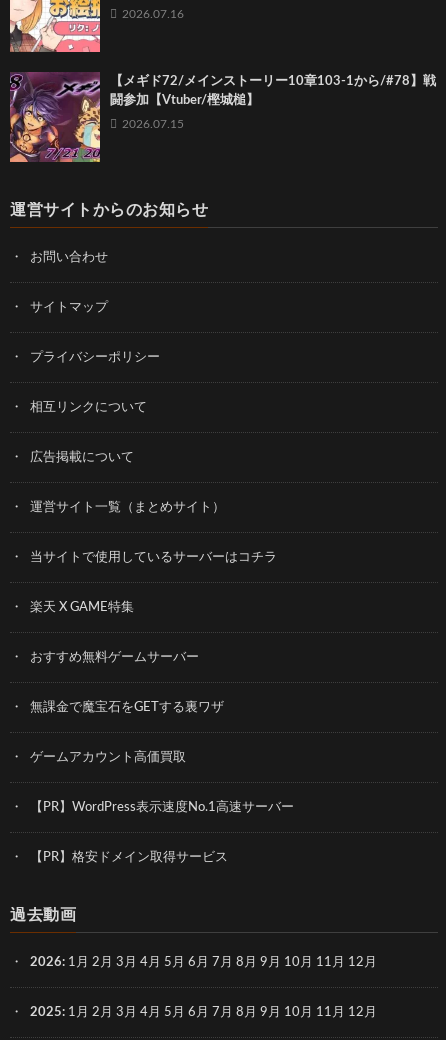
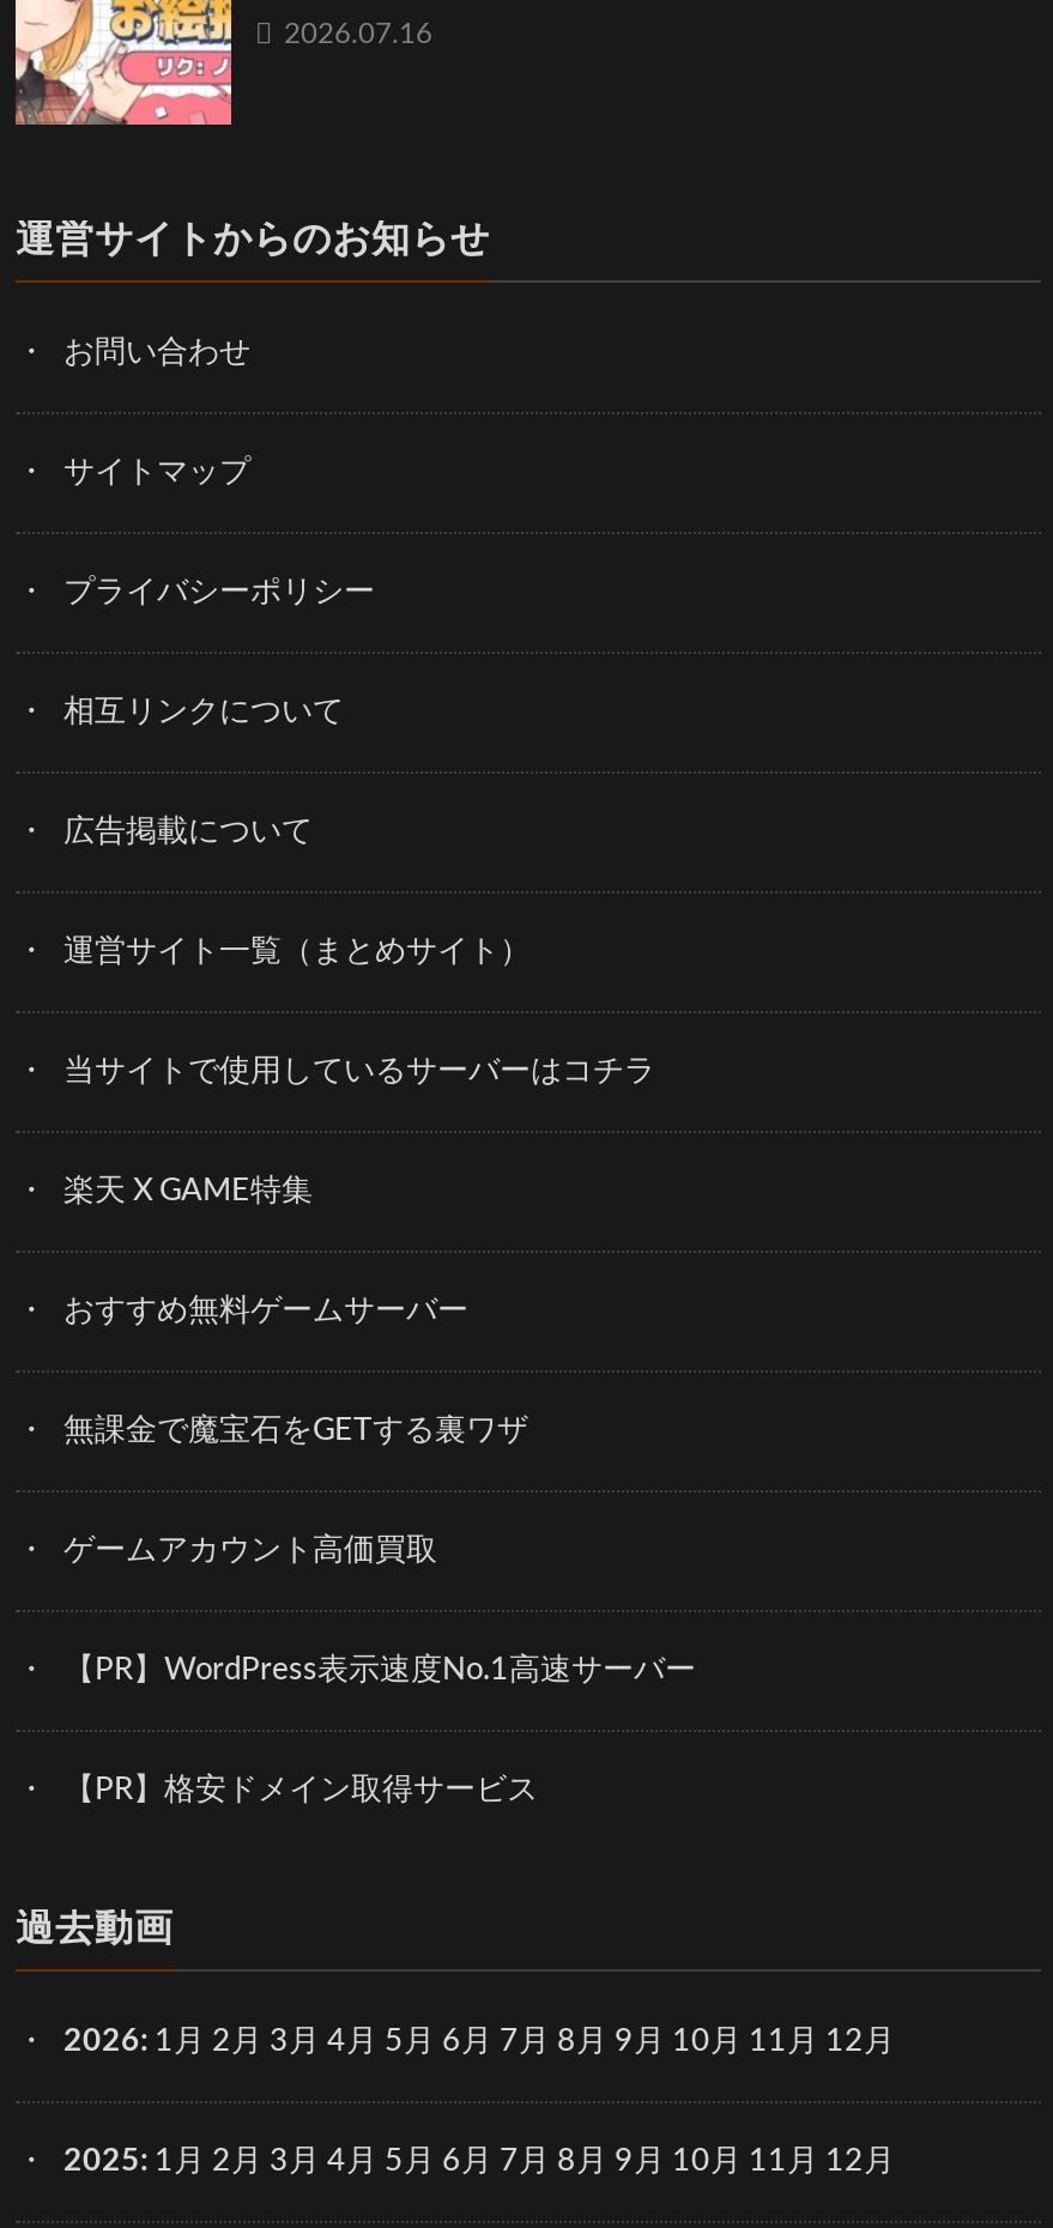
[9,71,436,163] [image] | 【メギド72/メインストーリー10章103-1から/#78】戦 | 闘参加【Vtuber/樫城槌】 | 2026.07.15 -> none

